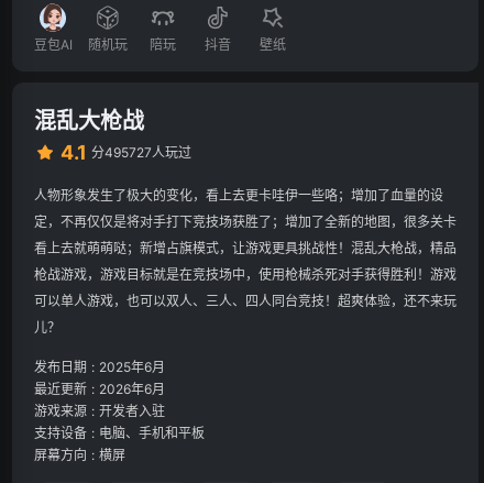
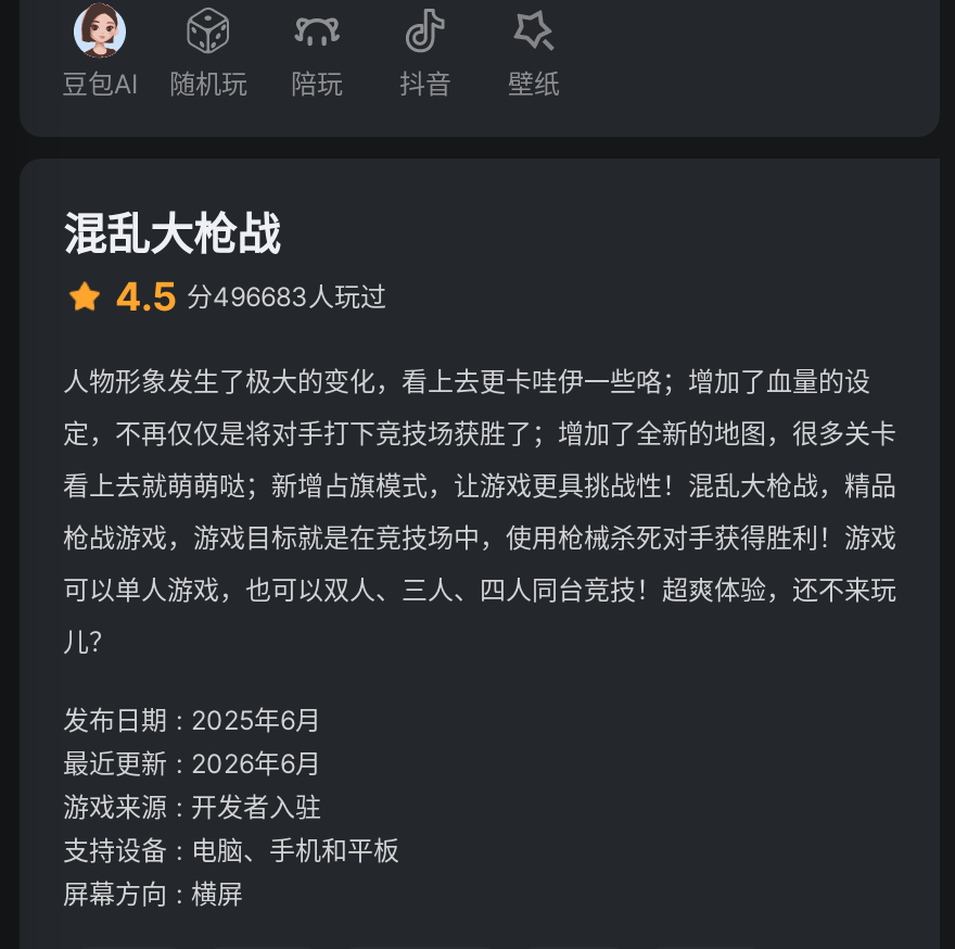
[61,141,191,164] 4.1 分495727人玩过 -> [115,274,386,319] 4.5 分496683人玩过

